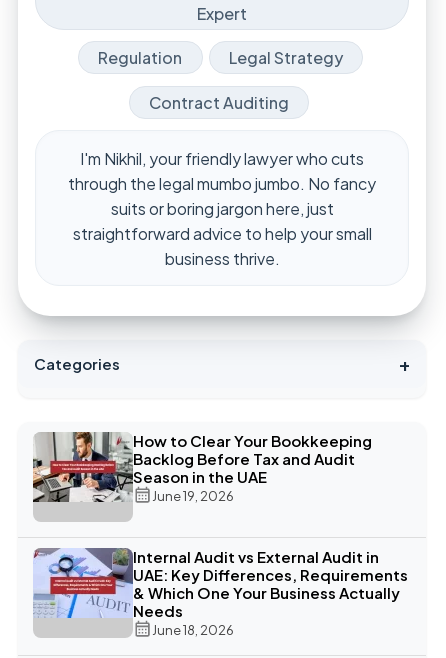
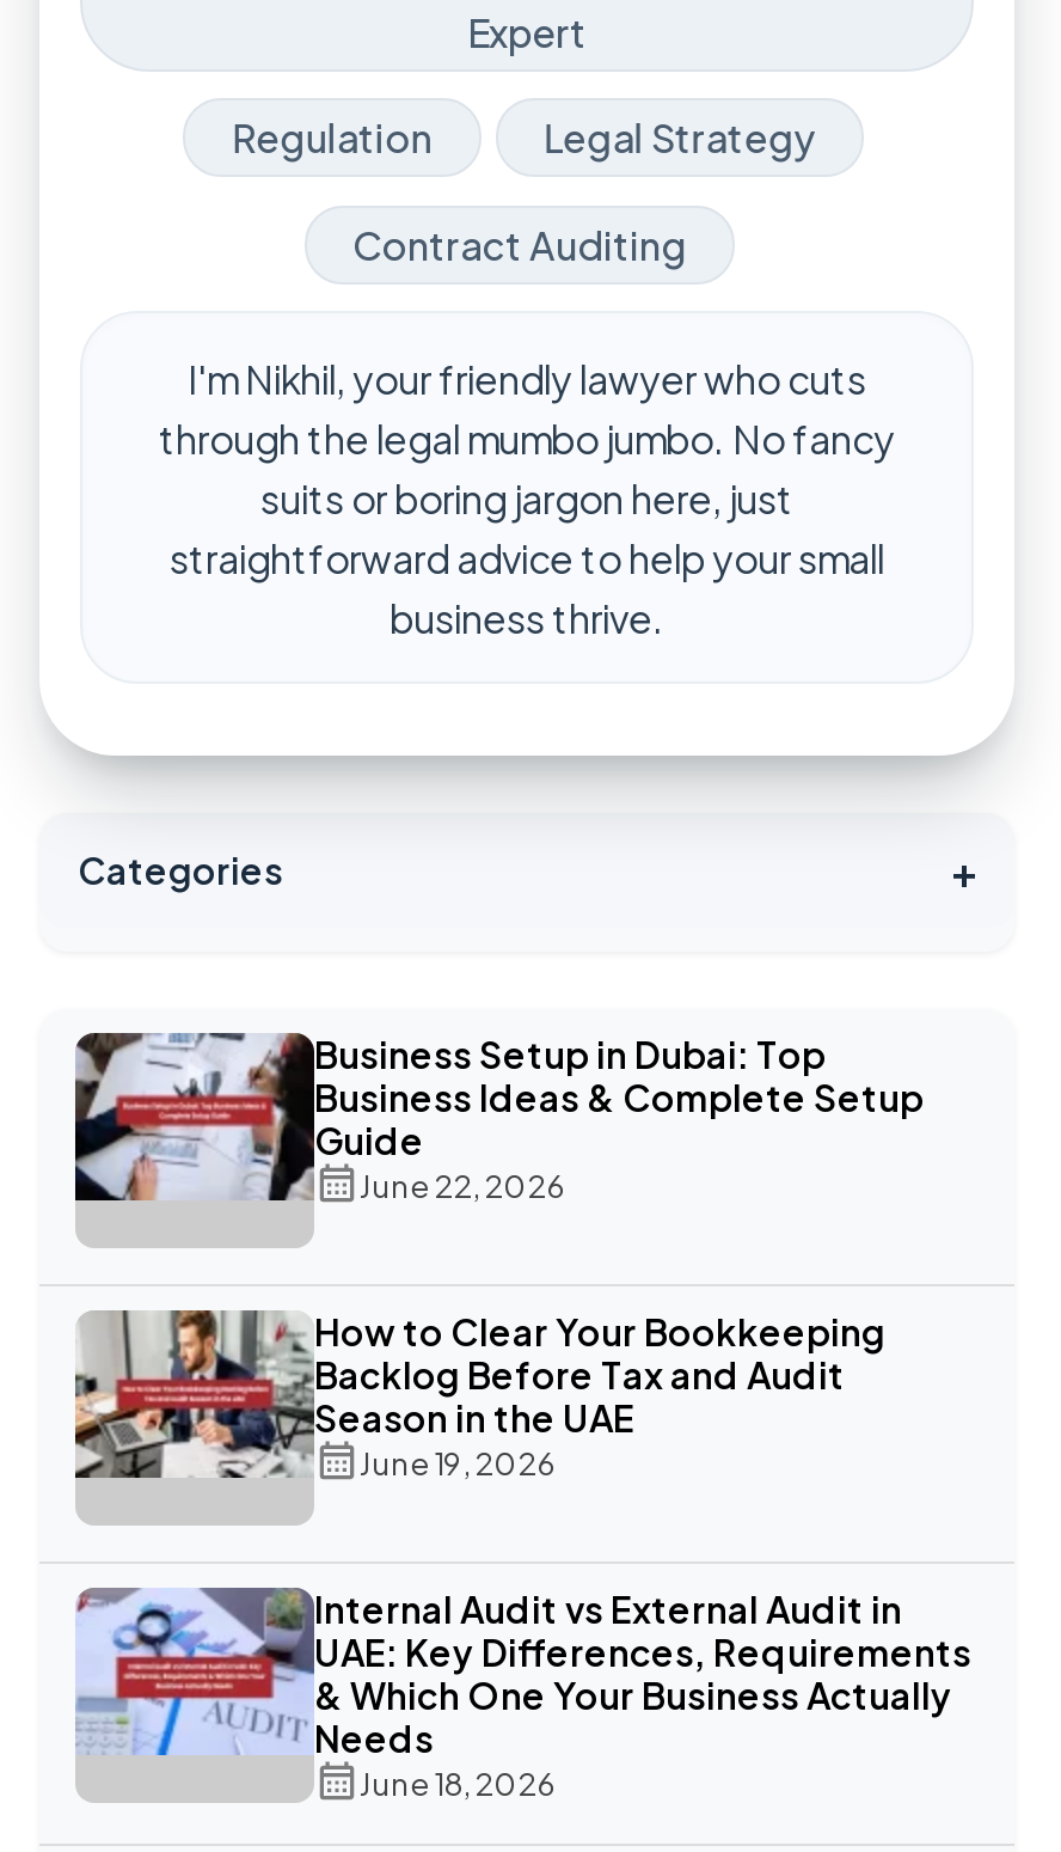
none -> [73,1030,924,1204] [image] | Business Setup in Dubai: Top | Business Ideas & Complete Setup | Guide | June 22, 2026

